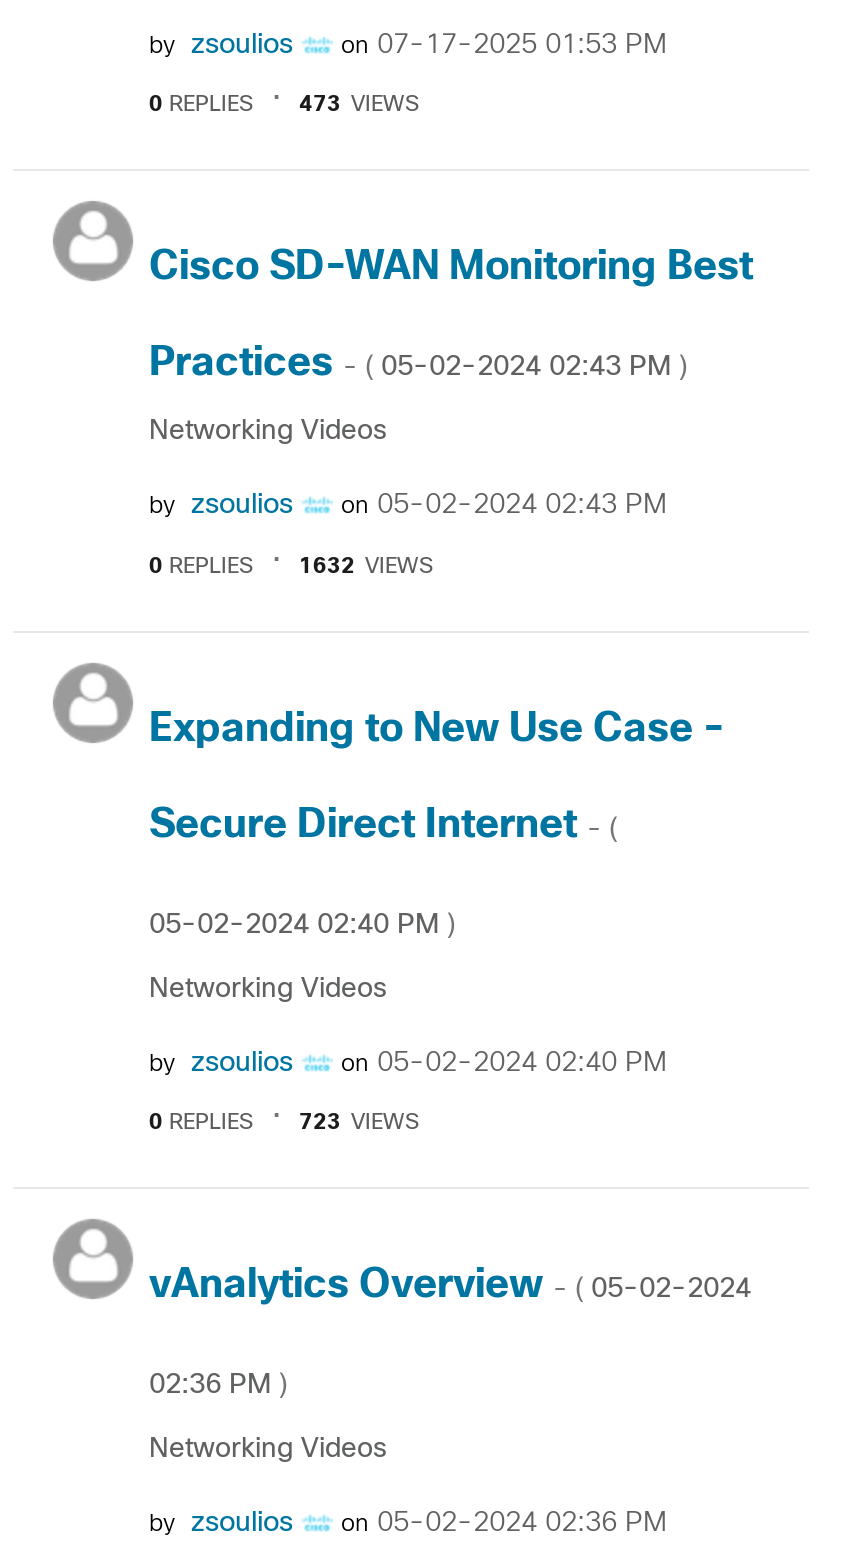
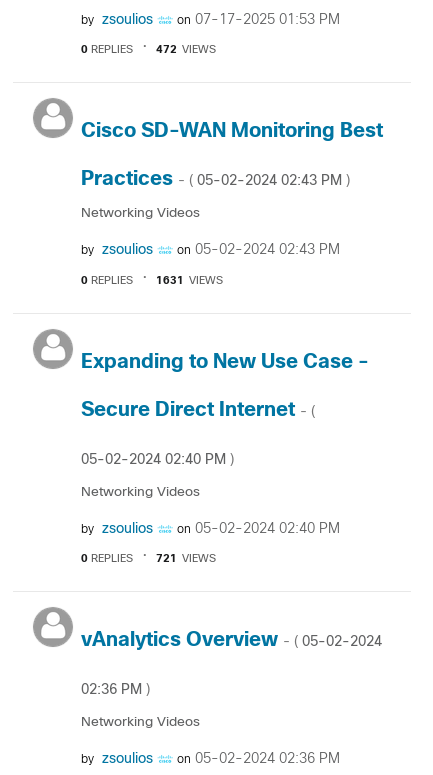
[299,95,419,115] 473 VIEWS -> [156,45,216,55] 472 VIEWS
[299,556,433,576] 1632 VIEWS -> [156,275,223,285] 1631 VIEWS
[299,1113,419,1133] 723 VIEWS -> [156,554,216,564] 721 VIEWS

